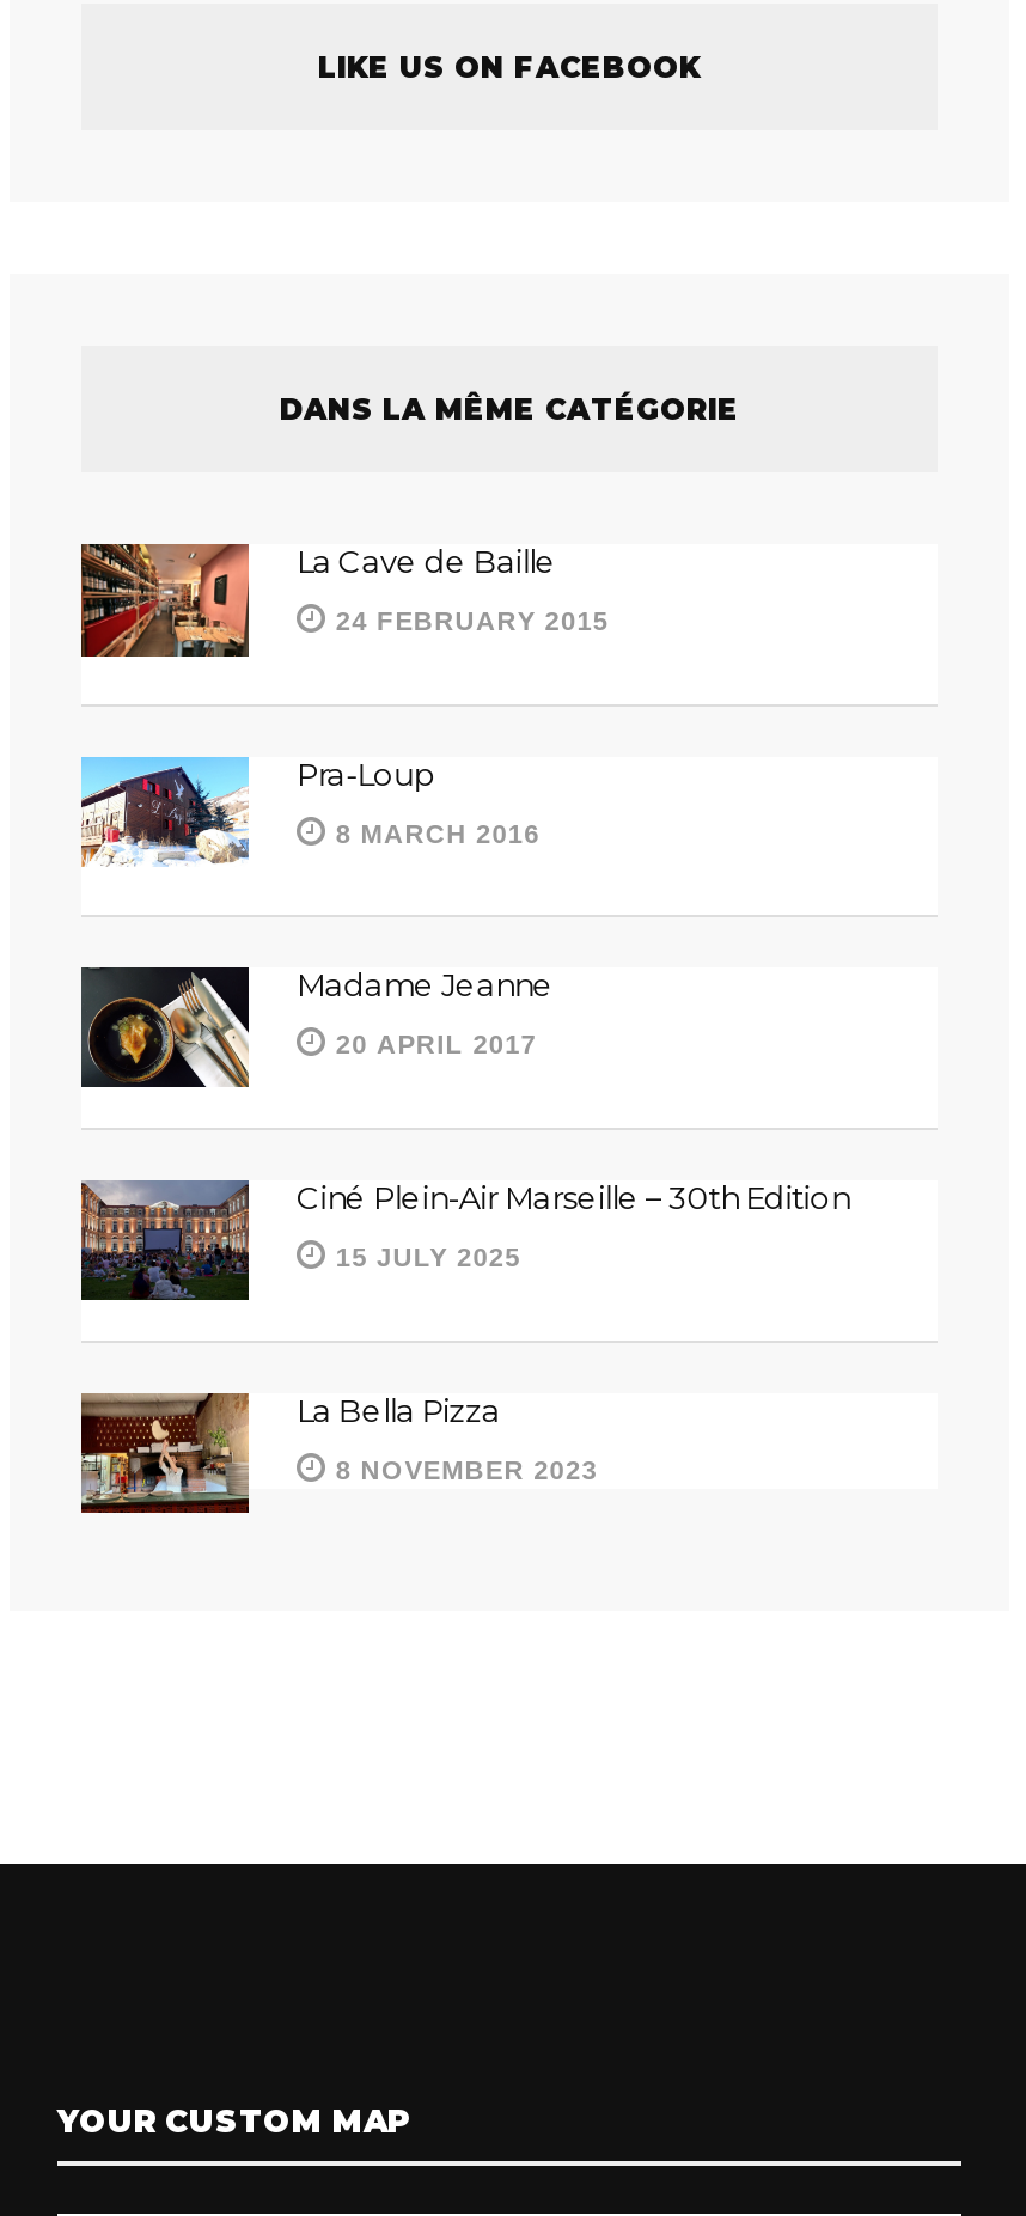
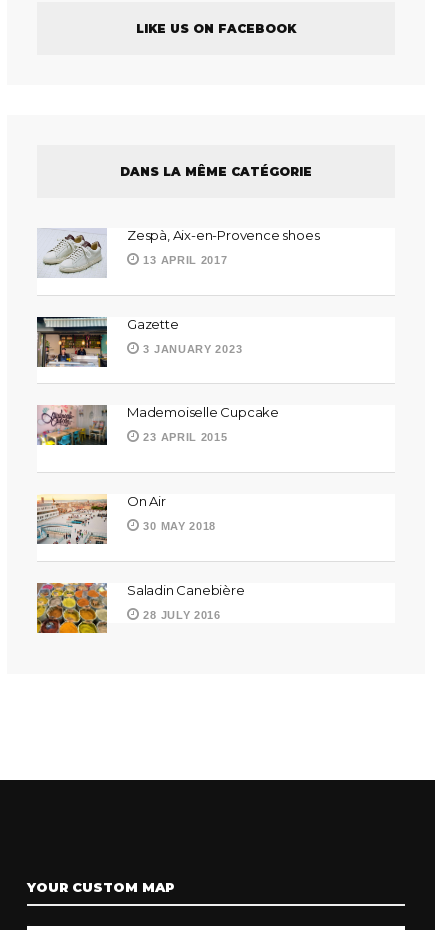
[79,542,556,659] [image] | La Cave de Baille -> [37,227,319,277] [image] | Zespà, Aix-en-Provence shoes
[327,607,609,636] 24 FEBRUARY 2015 -> [140,254,227,266] 13 APRIL 2017
[81,754,434,877] [image] | Pra-Loup -> [36,316,179,368] [image] | Gazette
[327,819,540,847] 8 MARCH 2016 -> [140,343,242,355] 3 JANUARY 2023
[79,965,553,1089] [image] | Madame Jeanne -> [37,404,279,455] [image] | Mademoiselle Cupcake
[327,1031,537,1059] 20 APRIL 2017 -> [140,431,227,443] 23 APRIL 2015
[79,1178,849,1302] [image] | Ciné Plein-Air Marseille – 30th Edition -> [36,493,166,545] [image] | On Air
[327,1243,521,1271] 15 JULY 2025 -> [140,520,216,532] 30 MAY 2018
[79,1390,500,1515] [image] | La Bella Pizza -> [36,582,245,634] [image] | Saladin Canebière
[327,1454,598,1483] 8 NOVEMBER 2023 -> [140,609,221,621] 28 JULY 2016

